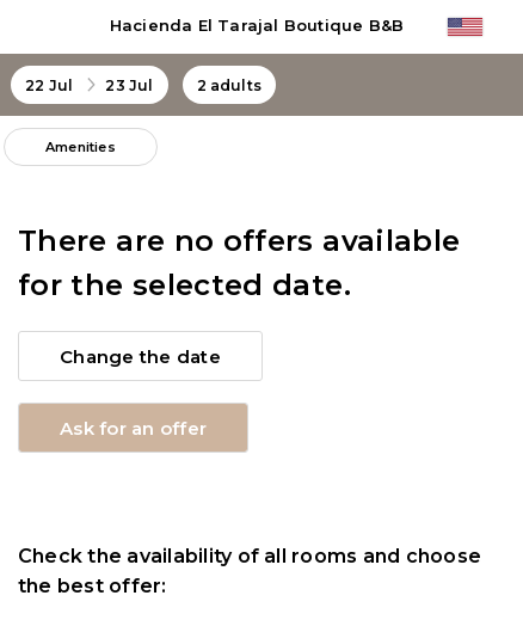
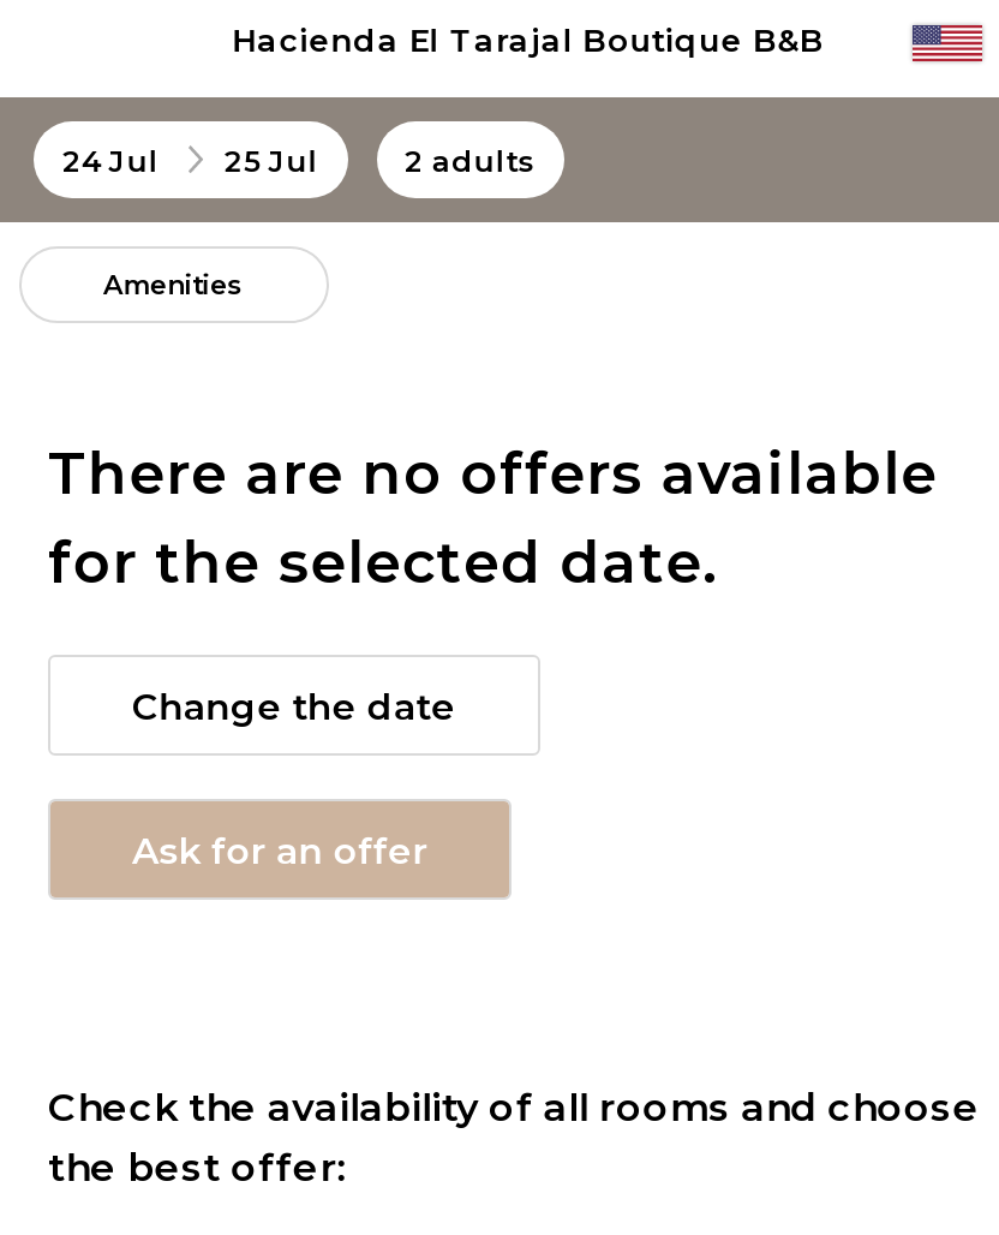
[25,76,73,94] 22 Jul -> [62,142,159,178] 24 Jul
[106,76,153,94] 23 Jul -> [224,142,318,178] 25 Jul

